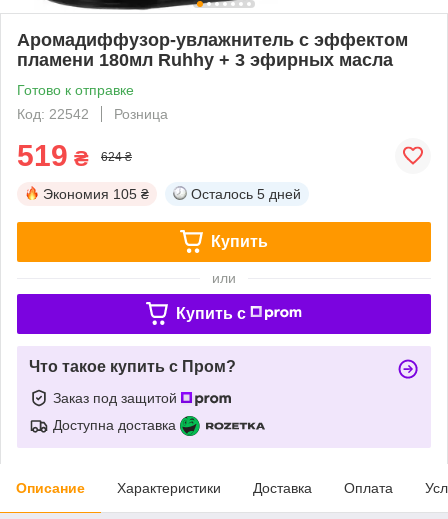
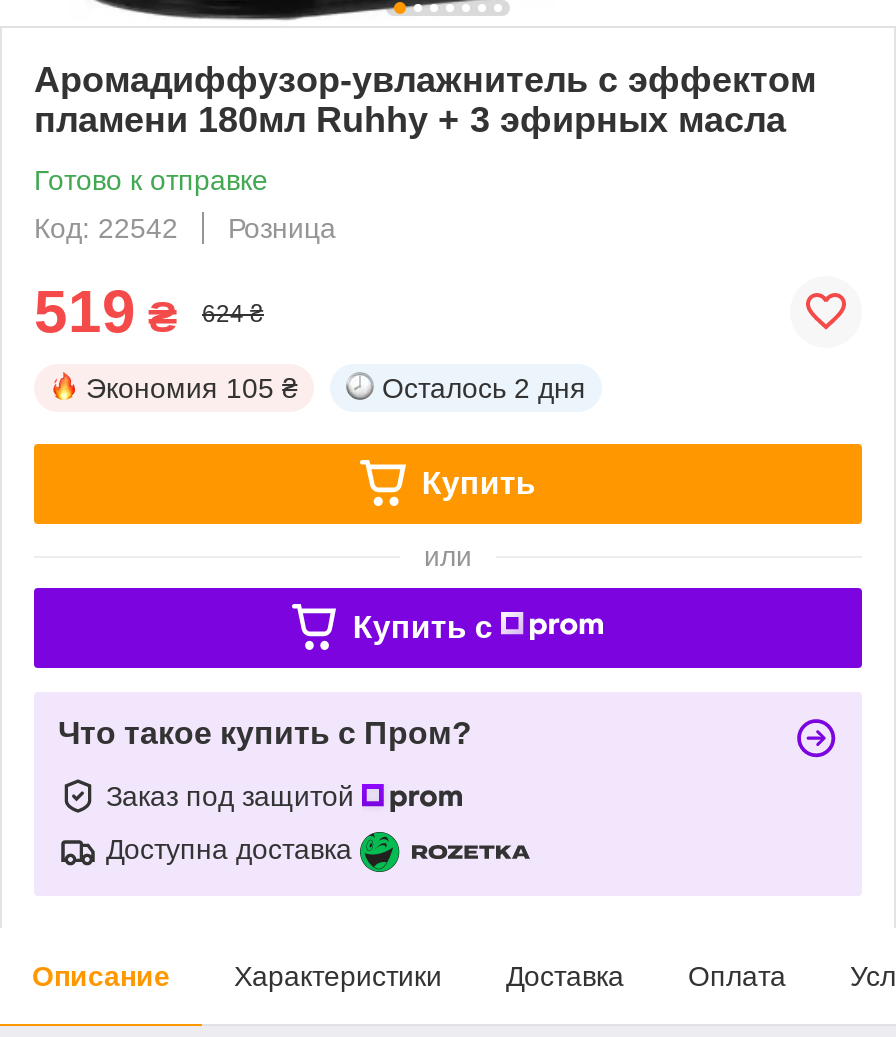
[191,186,301,202] Осталось 5 дней -> [382,372,586,404] Осталось 2 дня

